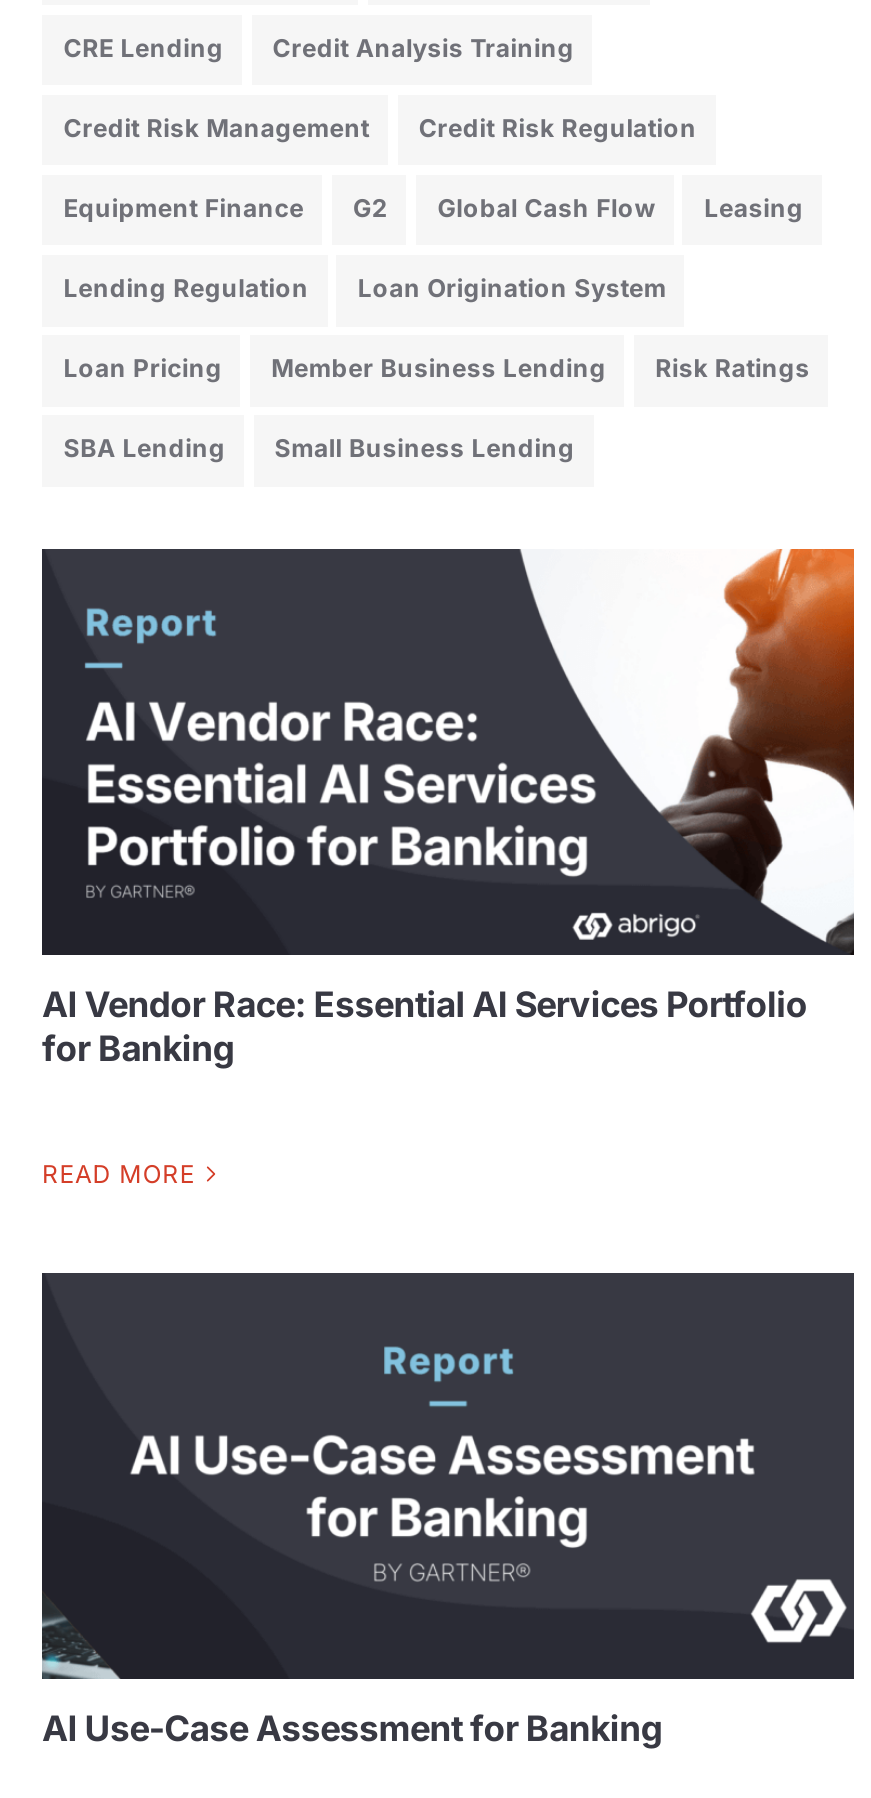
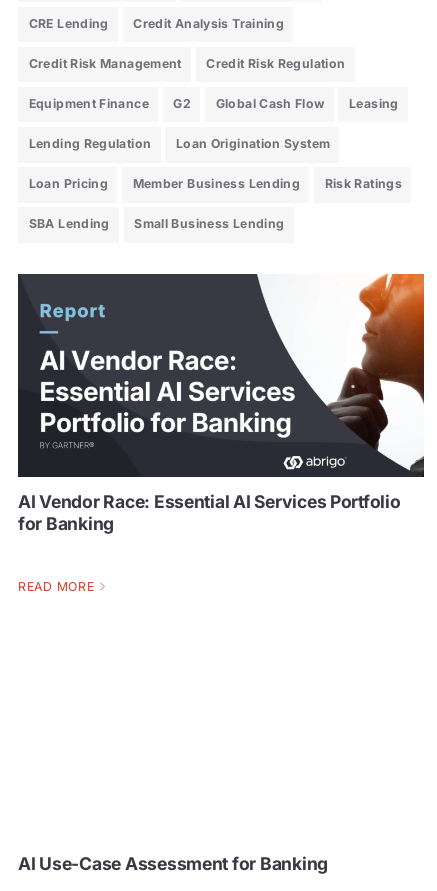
[40,1271,856,1681] [image] -> none

